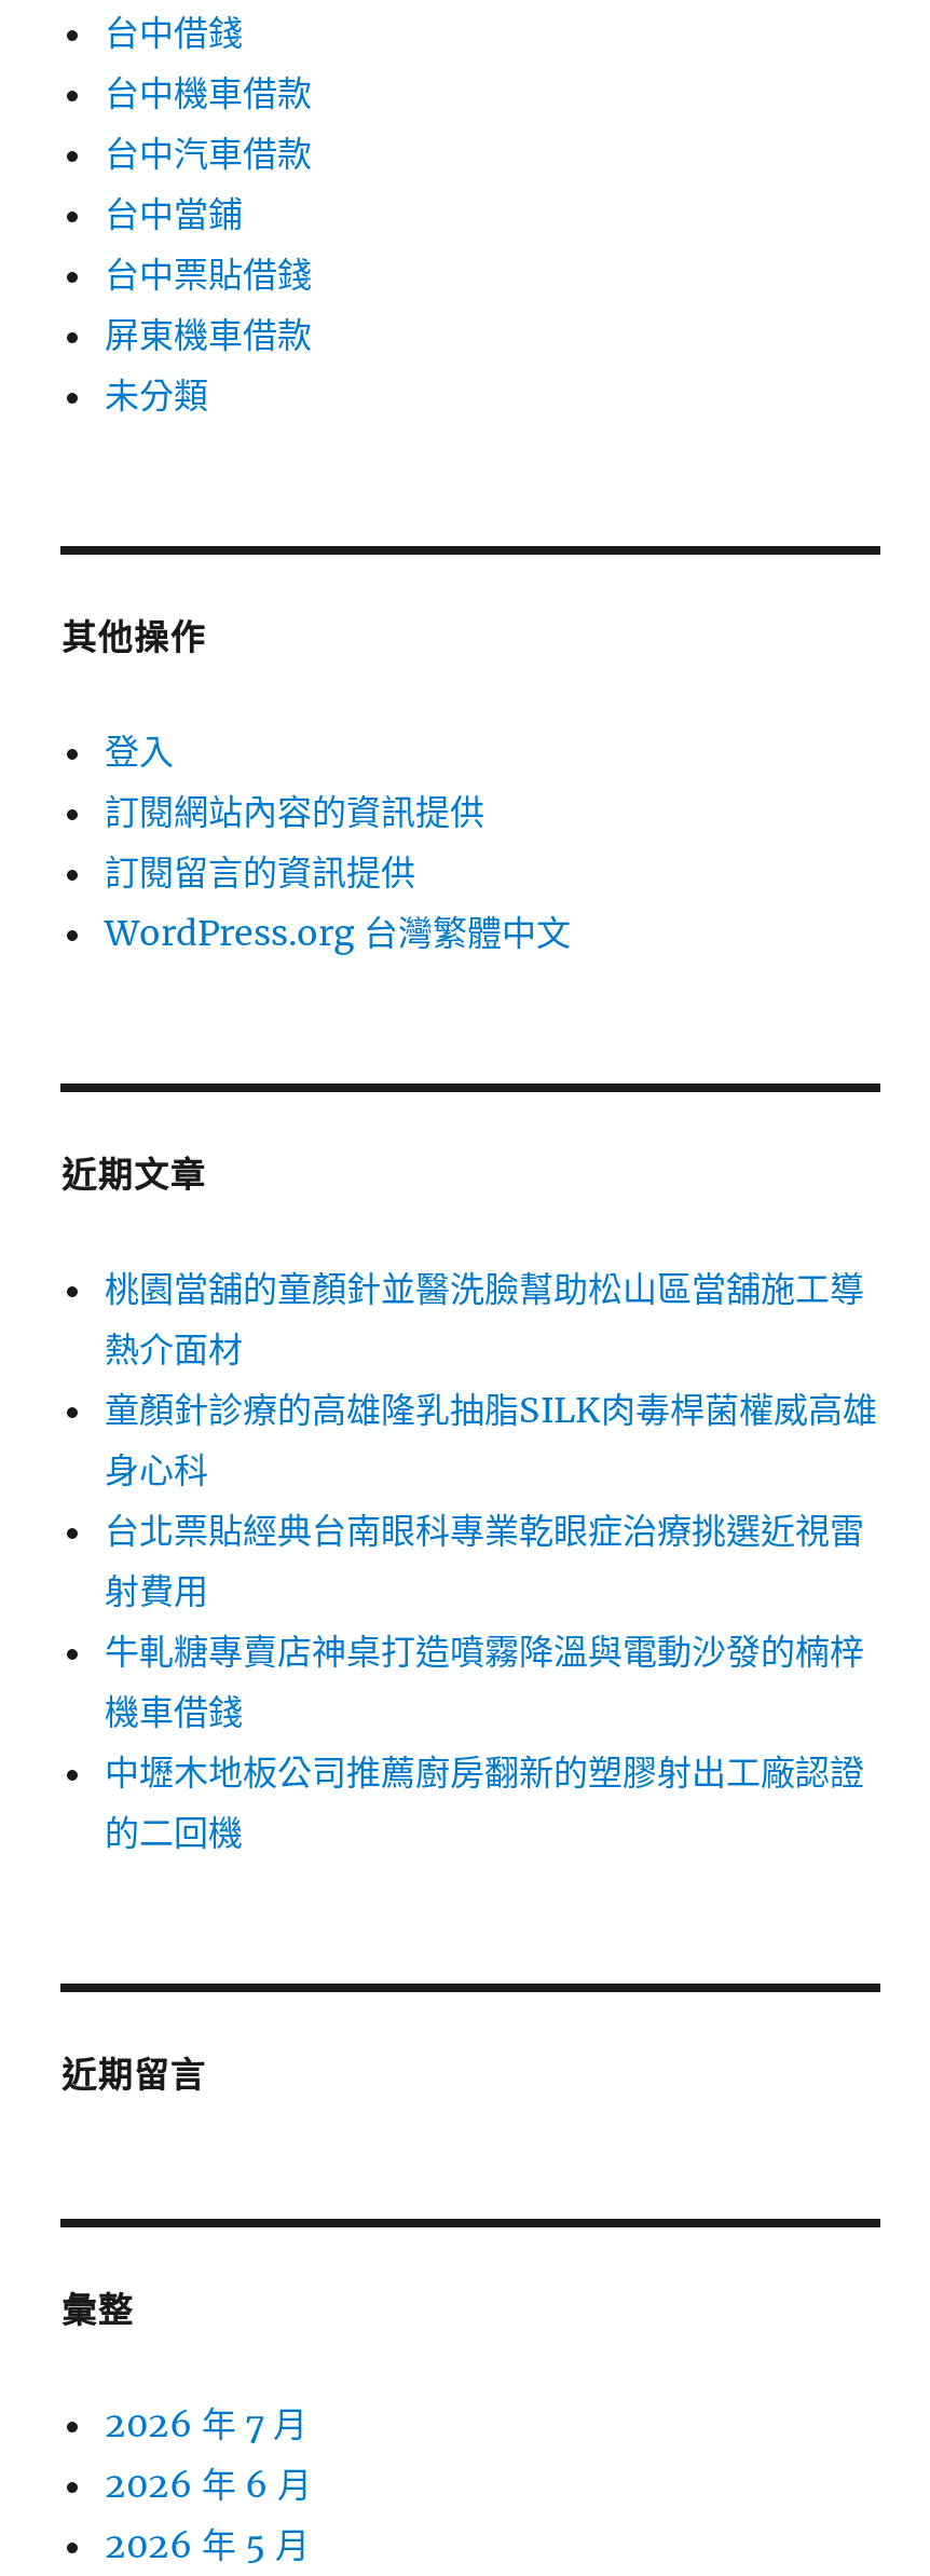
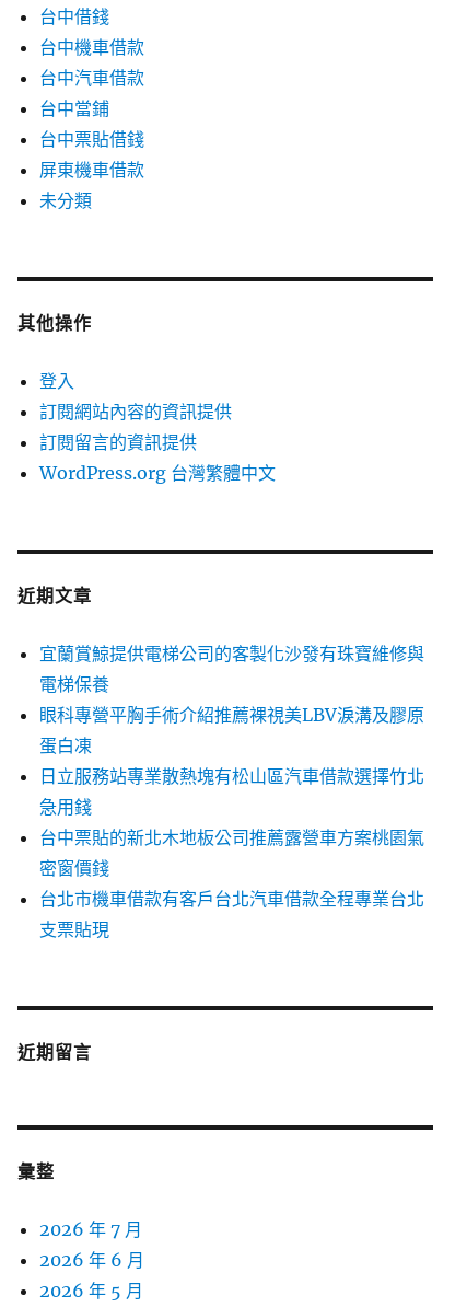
[105,1267,877,1854] 桃園當舖的童顏針並醫洗臉幫助松山區當舖施工導 | 熱介面材 | 童顏針診療的高雄隆乳抽脂SILK肉毒桿菌權威高雄 | 身心科 | 台北票貼經典台南眼科專業乾眼症治療挑選近視雷 | 射費用 | 牛軋糖專賣店神桌打造噴霧降溫與電動沙發的楠梓 | 機車借錢 | 中壢木地板公司推薦廚房翻新的塑膠射出工廠認證 | 的二回機 -> [40,643,425,940] 宜蘭賞鯨提供電梯公司的客製化沙發有珠寶維修與 | 電梯保養 | 眼科專營平胸手術介紹推薦裸視美LBV淚溝及膠原 | 蛋白凍 | 日立服務站專業散熱塊有松山區汽車借款選擇竹北 | 急用錢 | 台中票貼的新北木地板公司推薦露營車方案桃園氣 | 密窗價錢 | 台北市機車借款有客戶台北汽車借款全程專業台北 | 支票貼現

